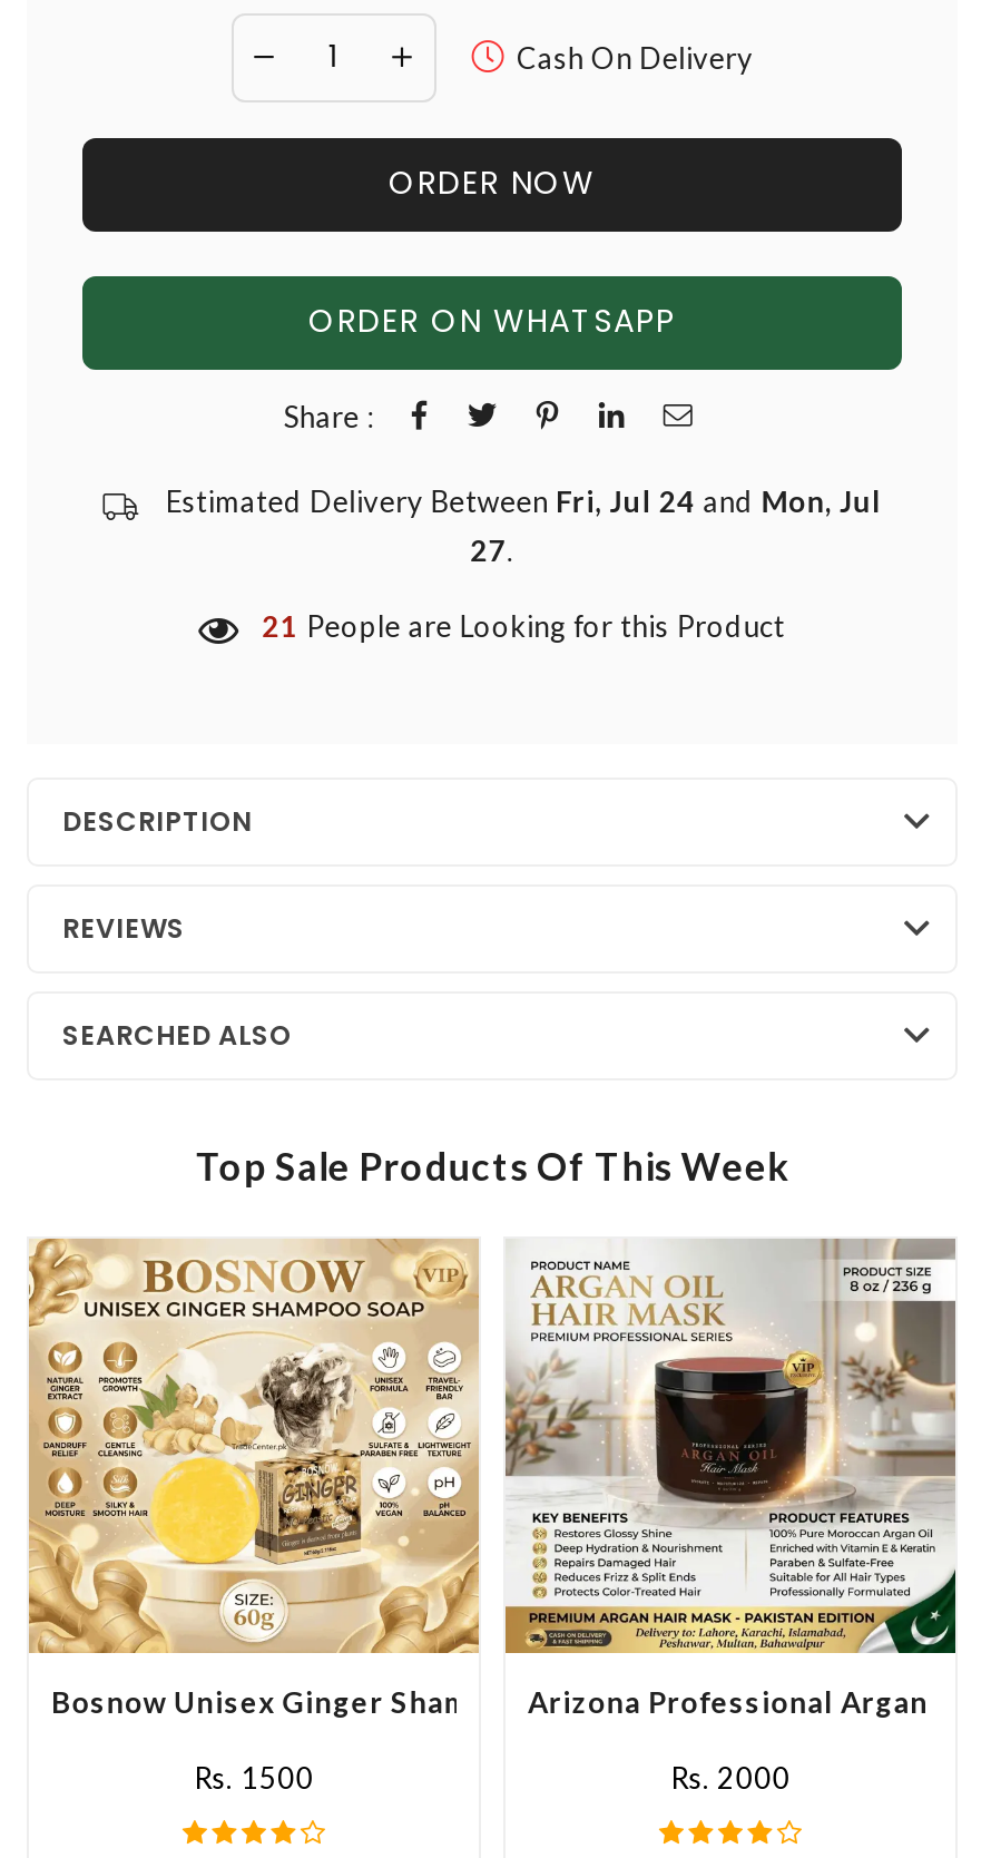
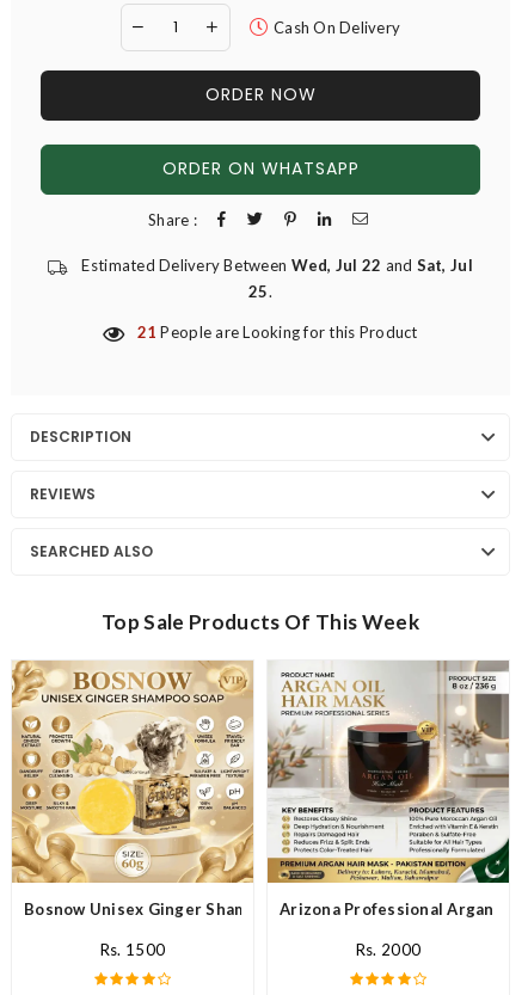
[159,483,881,519] Estimated Delivery Between Fri, Jul 24 and Mon, Jul -> [78,256,473,275] Estimated Delivery Between Wed, Jul 22 and Sat, Jul
[470,532,514,568] 27. -> [249,282,272,301] 25.

